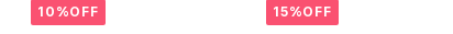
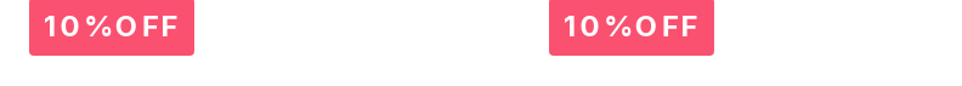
[273,3,332,19] 15%OFF -> [564,6,699,43] 10%OFF

